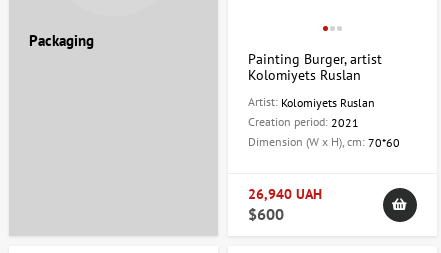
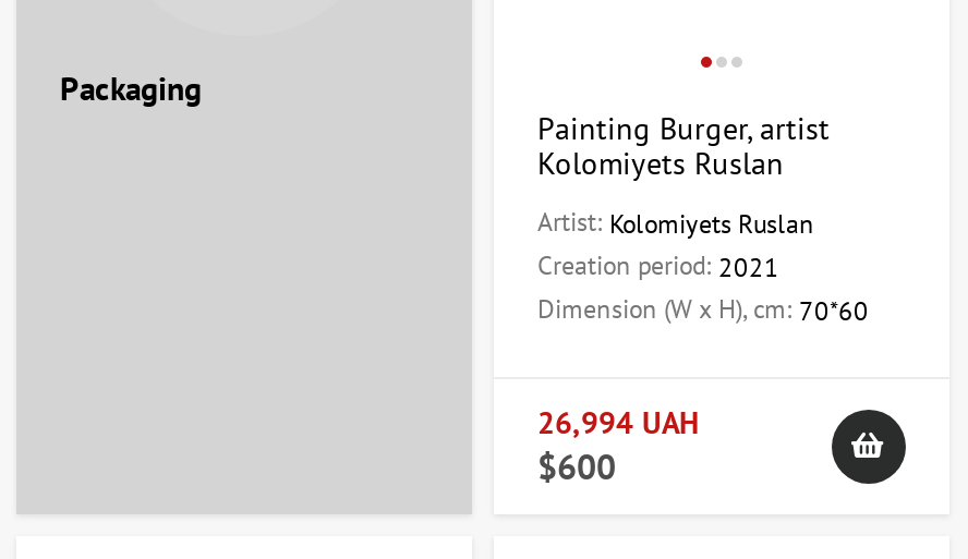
[248,185,322,203] 26,940 UAH -> [537,404,699,443] 26,994 UAH

